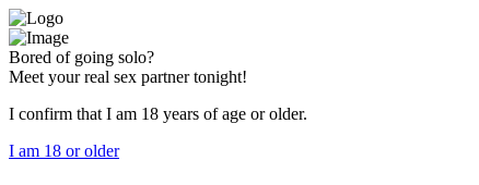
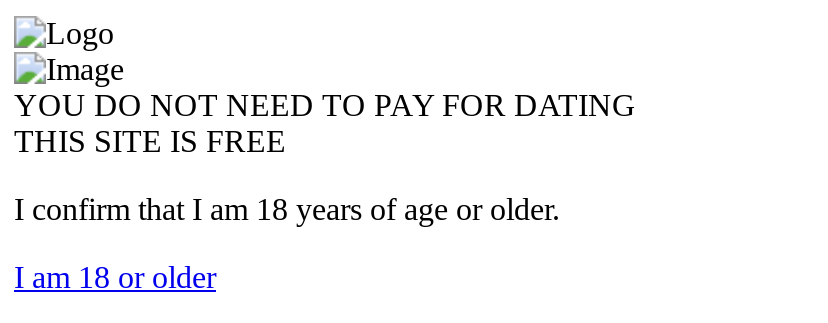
[9,48,247,86] Bored of going solo? | Meet your real sex partner tonight! -> [14,88,636,158] YOU DO NOT NEED TO PAY FOR DATING | THIS SITE IS FREE

